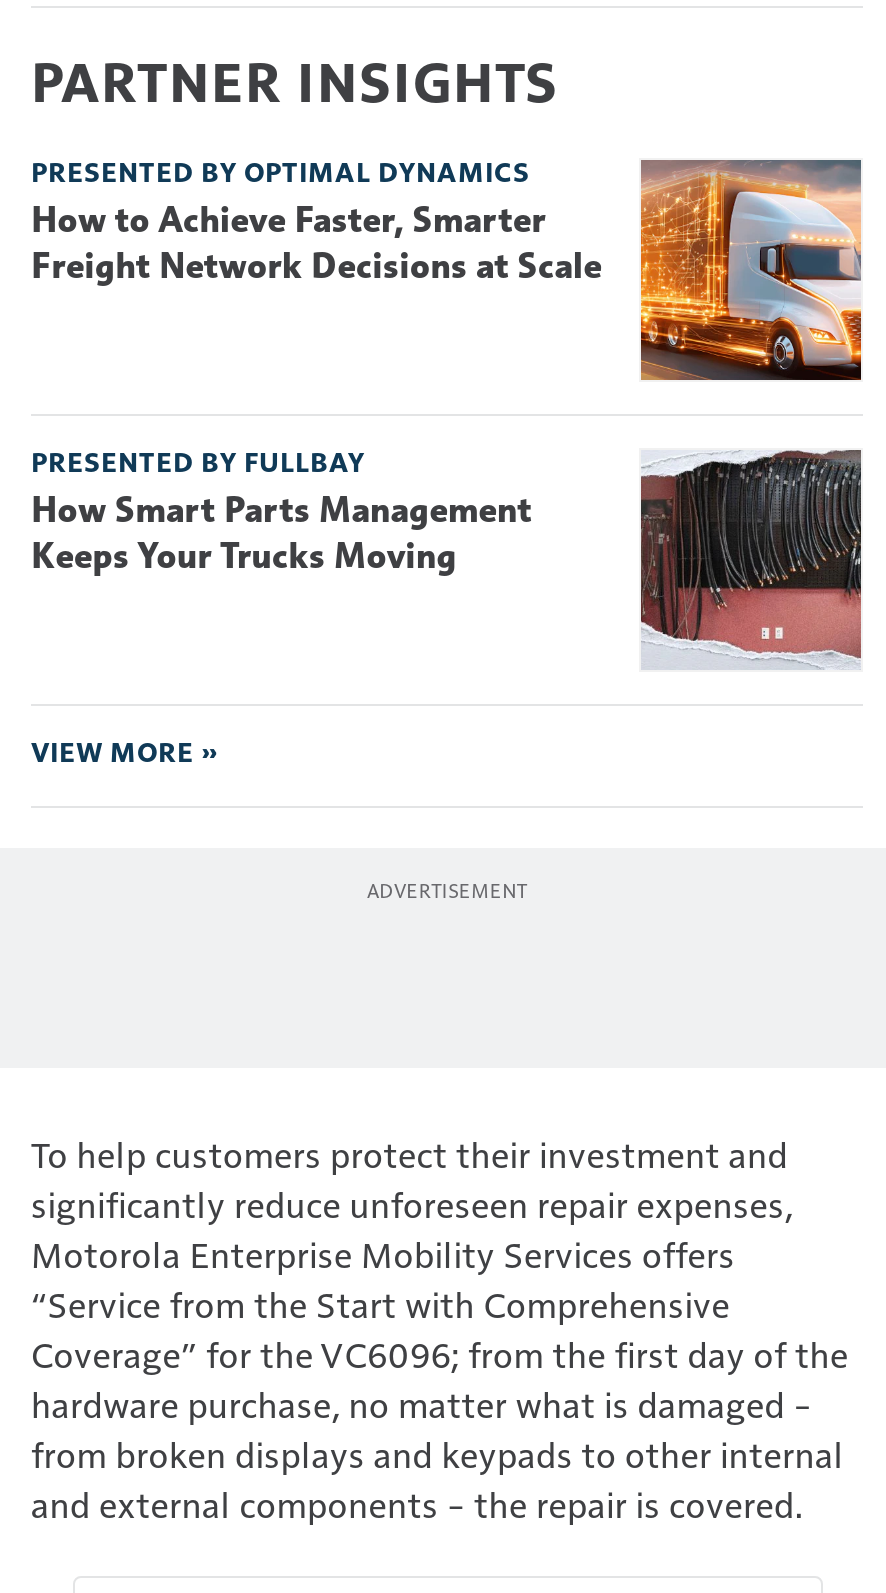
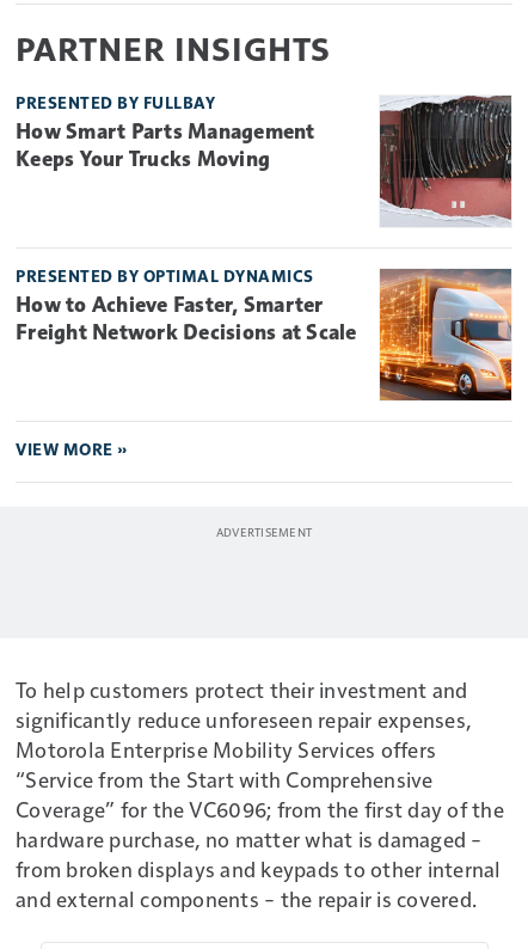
moved [31,154,863,382] -> [16,265,512,402]: [image] | PRESENTED BY OPTIMAL DYNAMICS | How to Achieve Faster, Smarter | Freight Network Decisions at Scale
moved [31,444,532,578] -> [16,92,315,172]: PRESENTED BY FULLBAY | How Smart Parts Management | Keeps Your Trucks Moving

